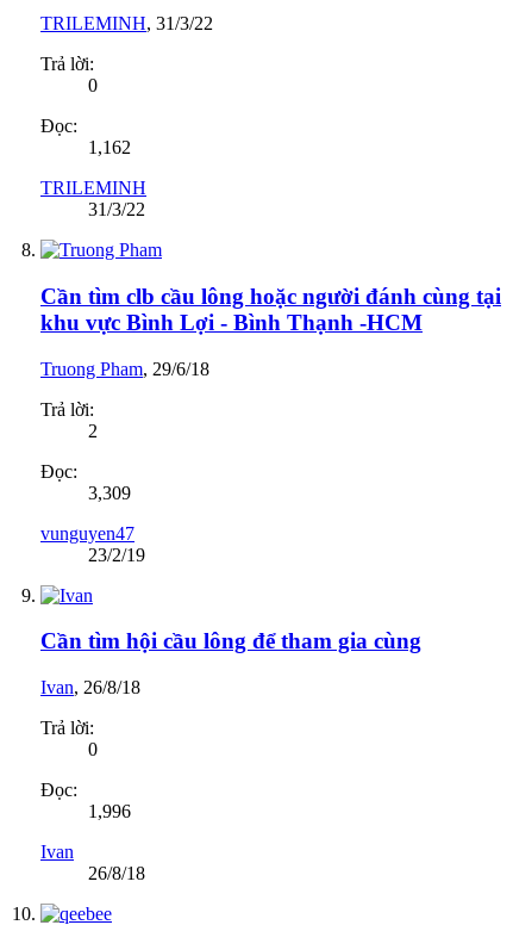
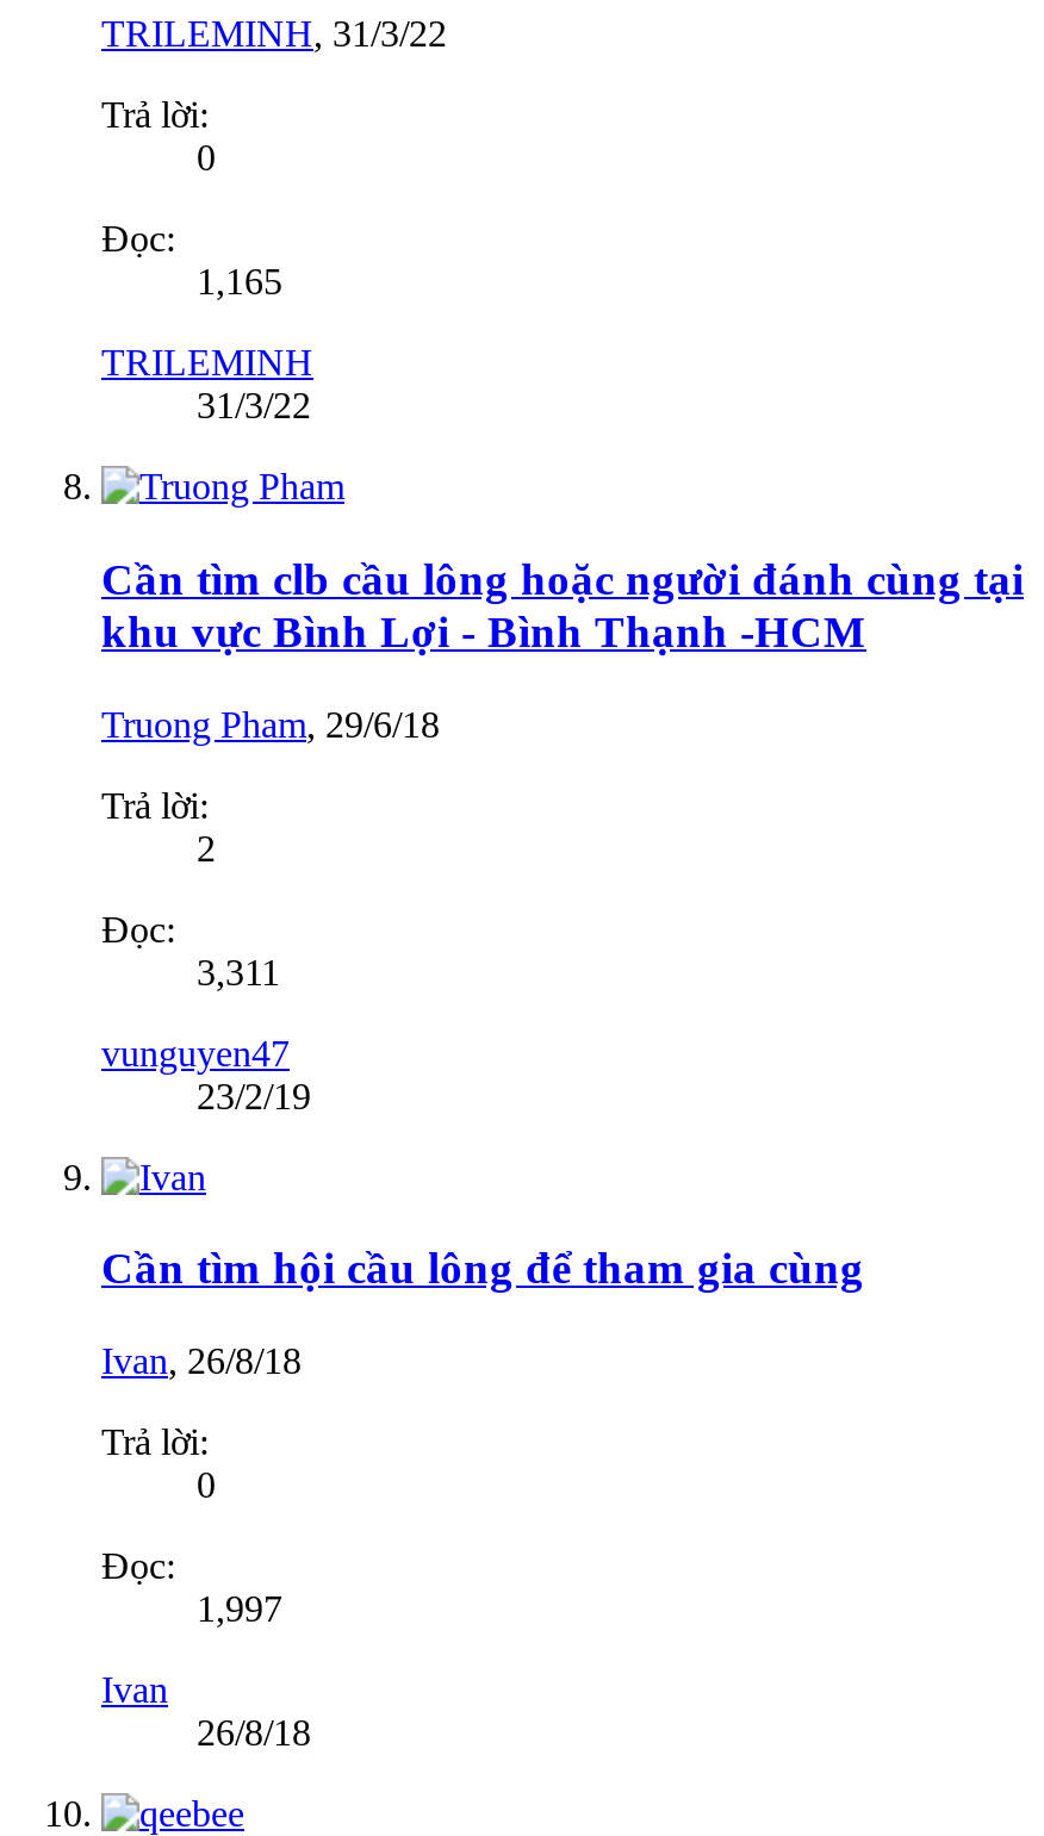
[88,137,131,157] 1,162 -> [197,261,282,302] 1,165
[88,482,131,502] 3,309 -> [197,951,280,991] 3,311
[88,801,131,821] 1,996 -> [197,1588,282,1629] 1,997

